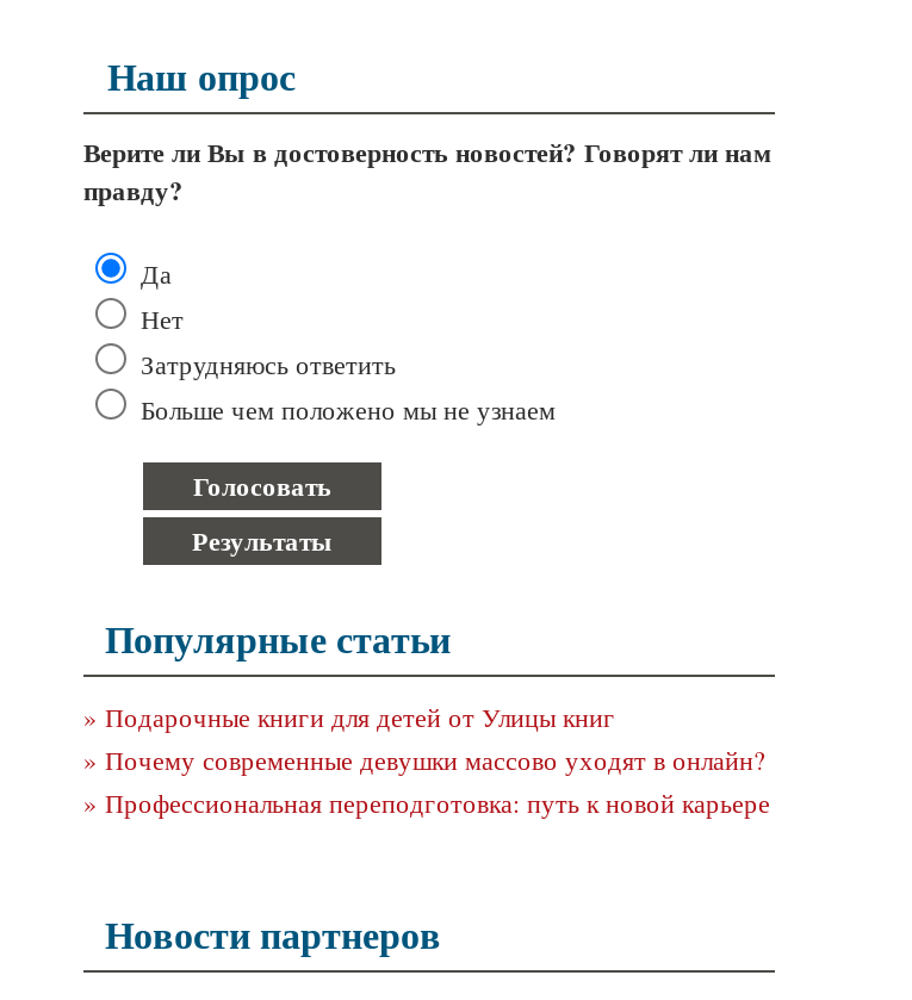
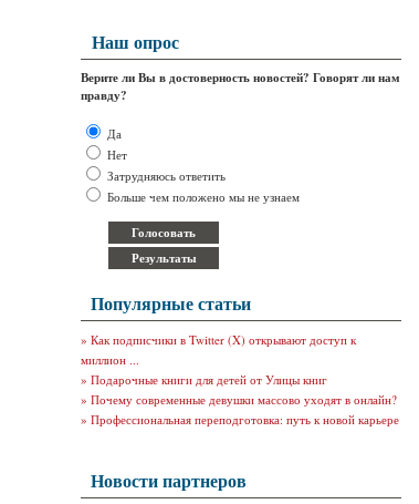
none -> [81,331,356,368] » Как подписчики в Twitter (X) открывают доступ к | миллион ...

